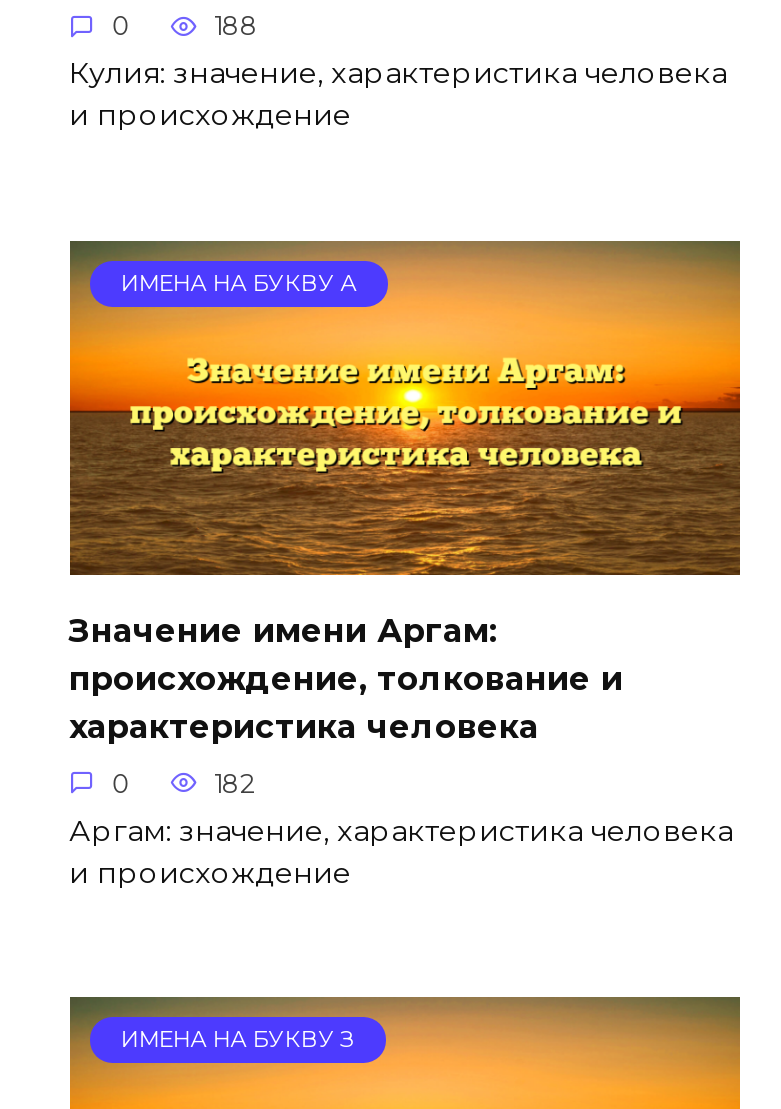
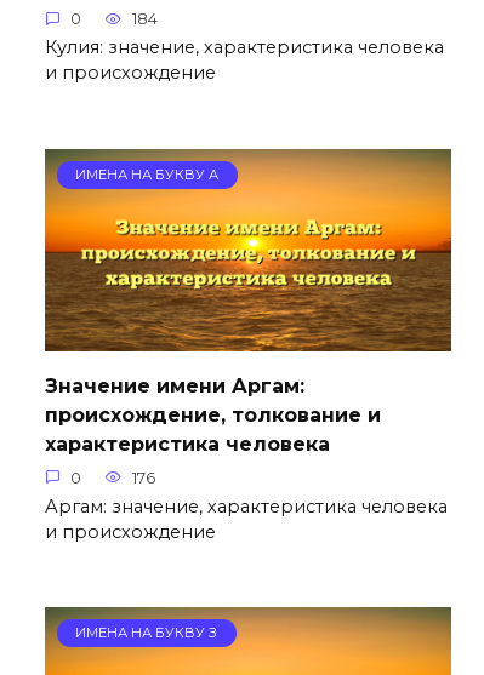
[214,12,258,42] 188 -> [132,10,158,28] 184
[214,768,254,798] 182 -> [132,469,155,487] 176

